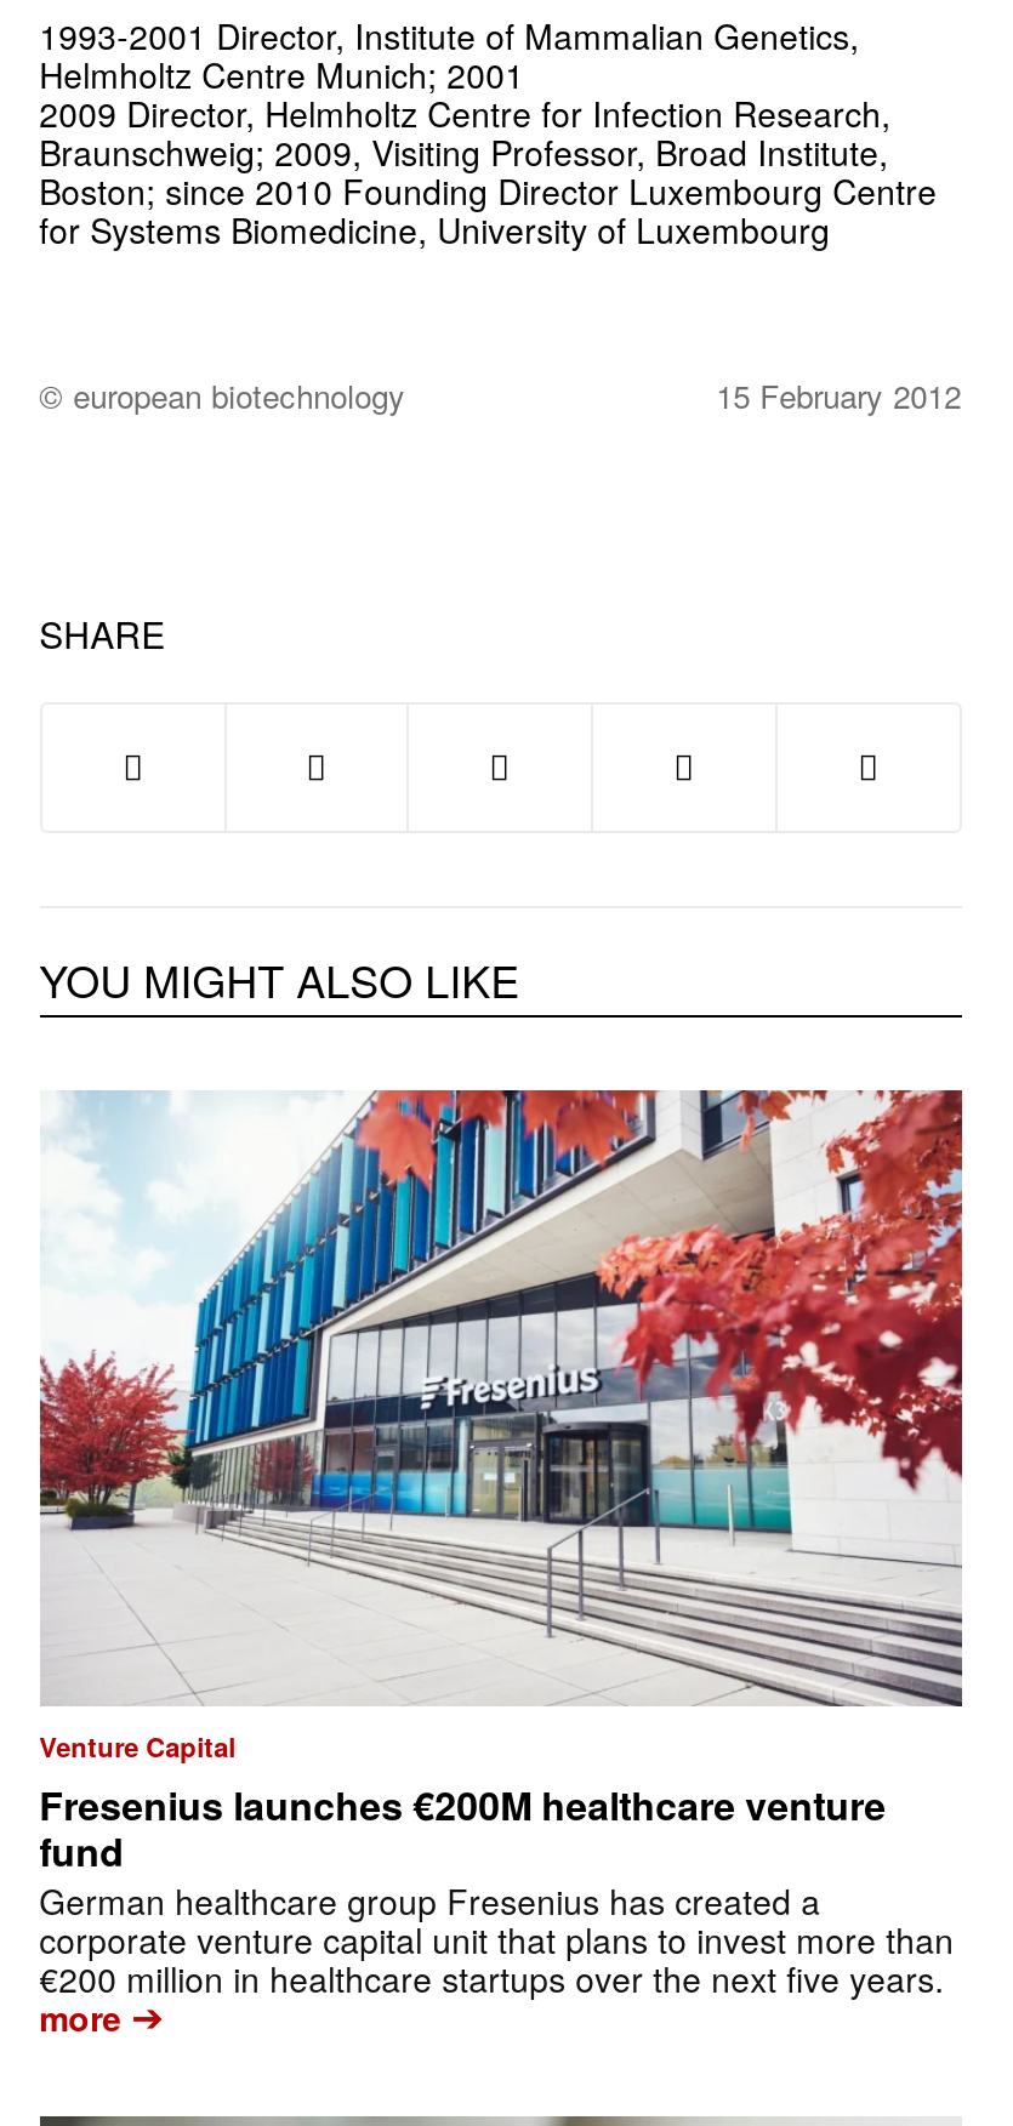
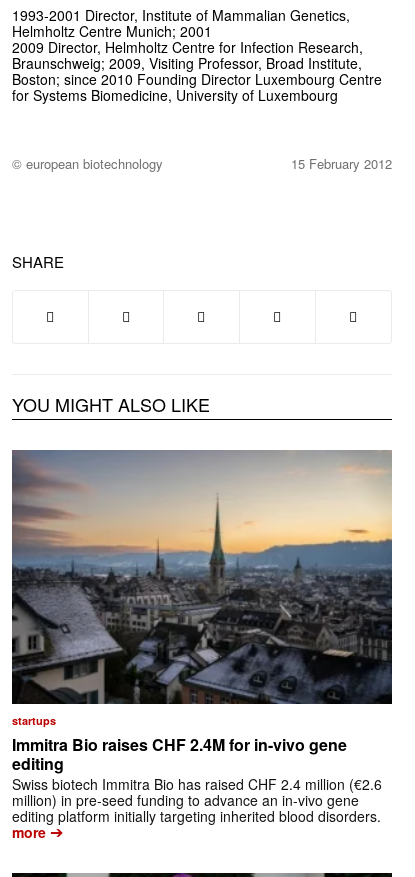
[38,1088,964,2003] [image] | Venture Capital | Fresenius launches €200M healthcare venture | fund | German healthcare group Fresenius has created a | corporate venture capital unit that plans to invest more than | €200 million in healthcare startups over the next five years. -> [11,449,393,826] [image] | startups | Immitra Bio raises CHF 2.4M for in-vivo gene | editing | Swiss biotech Immitra Bio has raised CHF 2.4 million (€2.6 | million) in pre-seed funding to advance an in-vivo gene | editing platform initially targeting inherited blood disorders.

